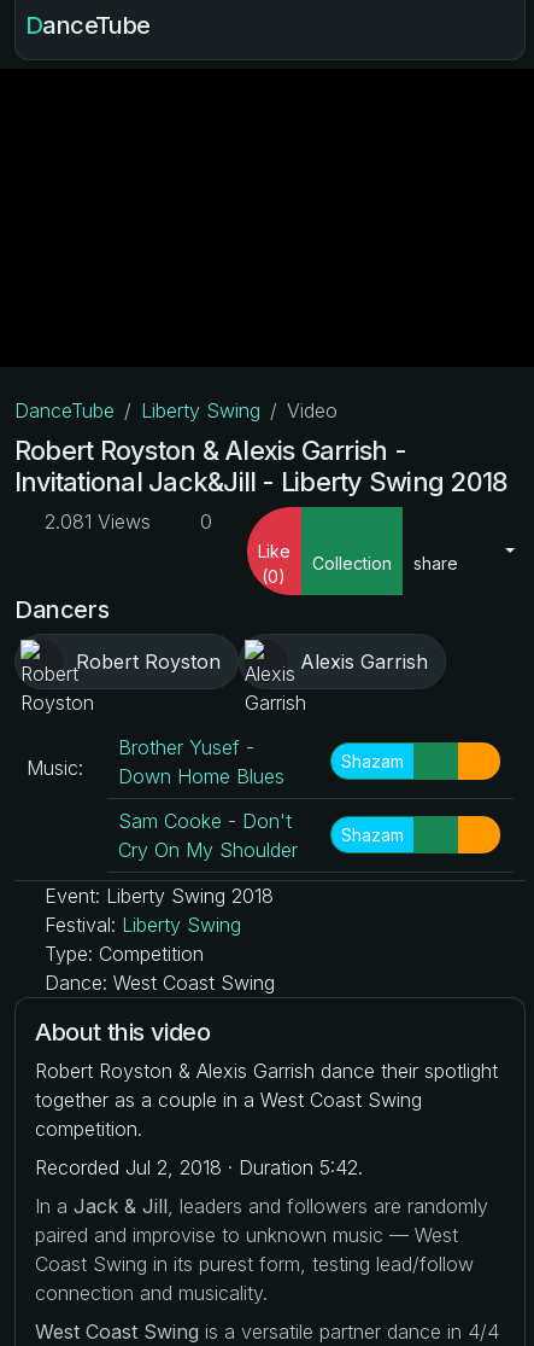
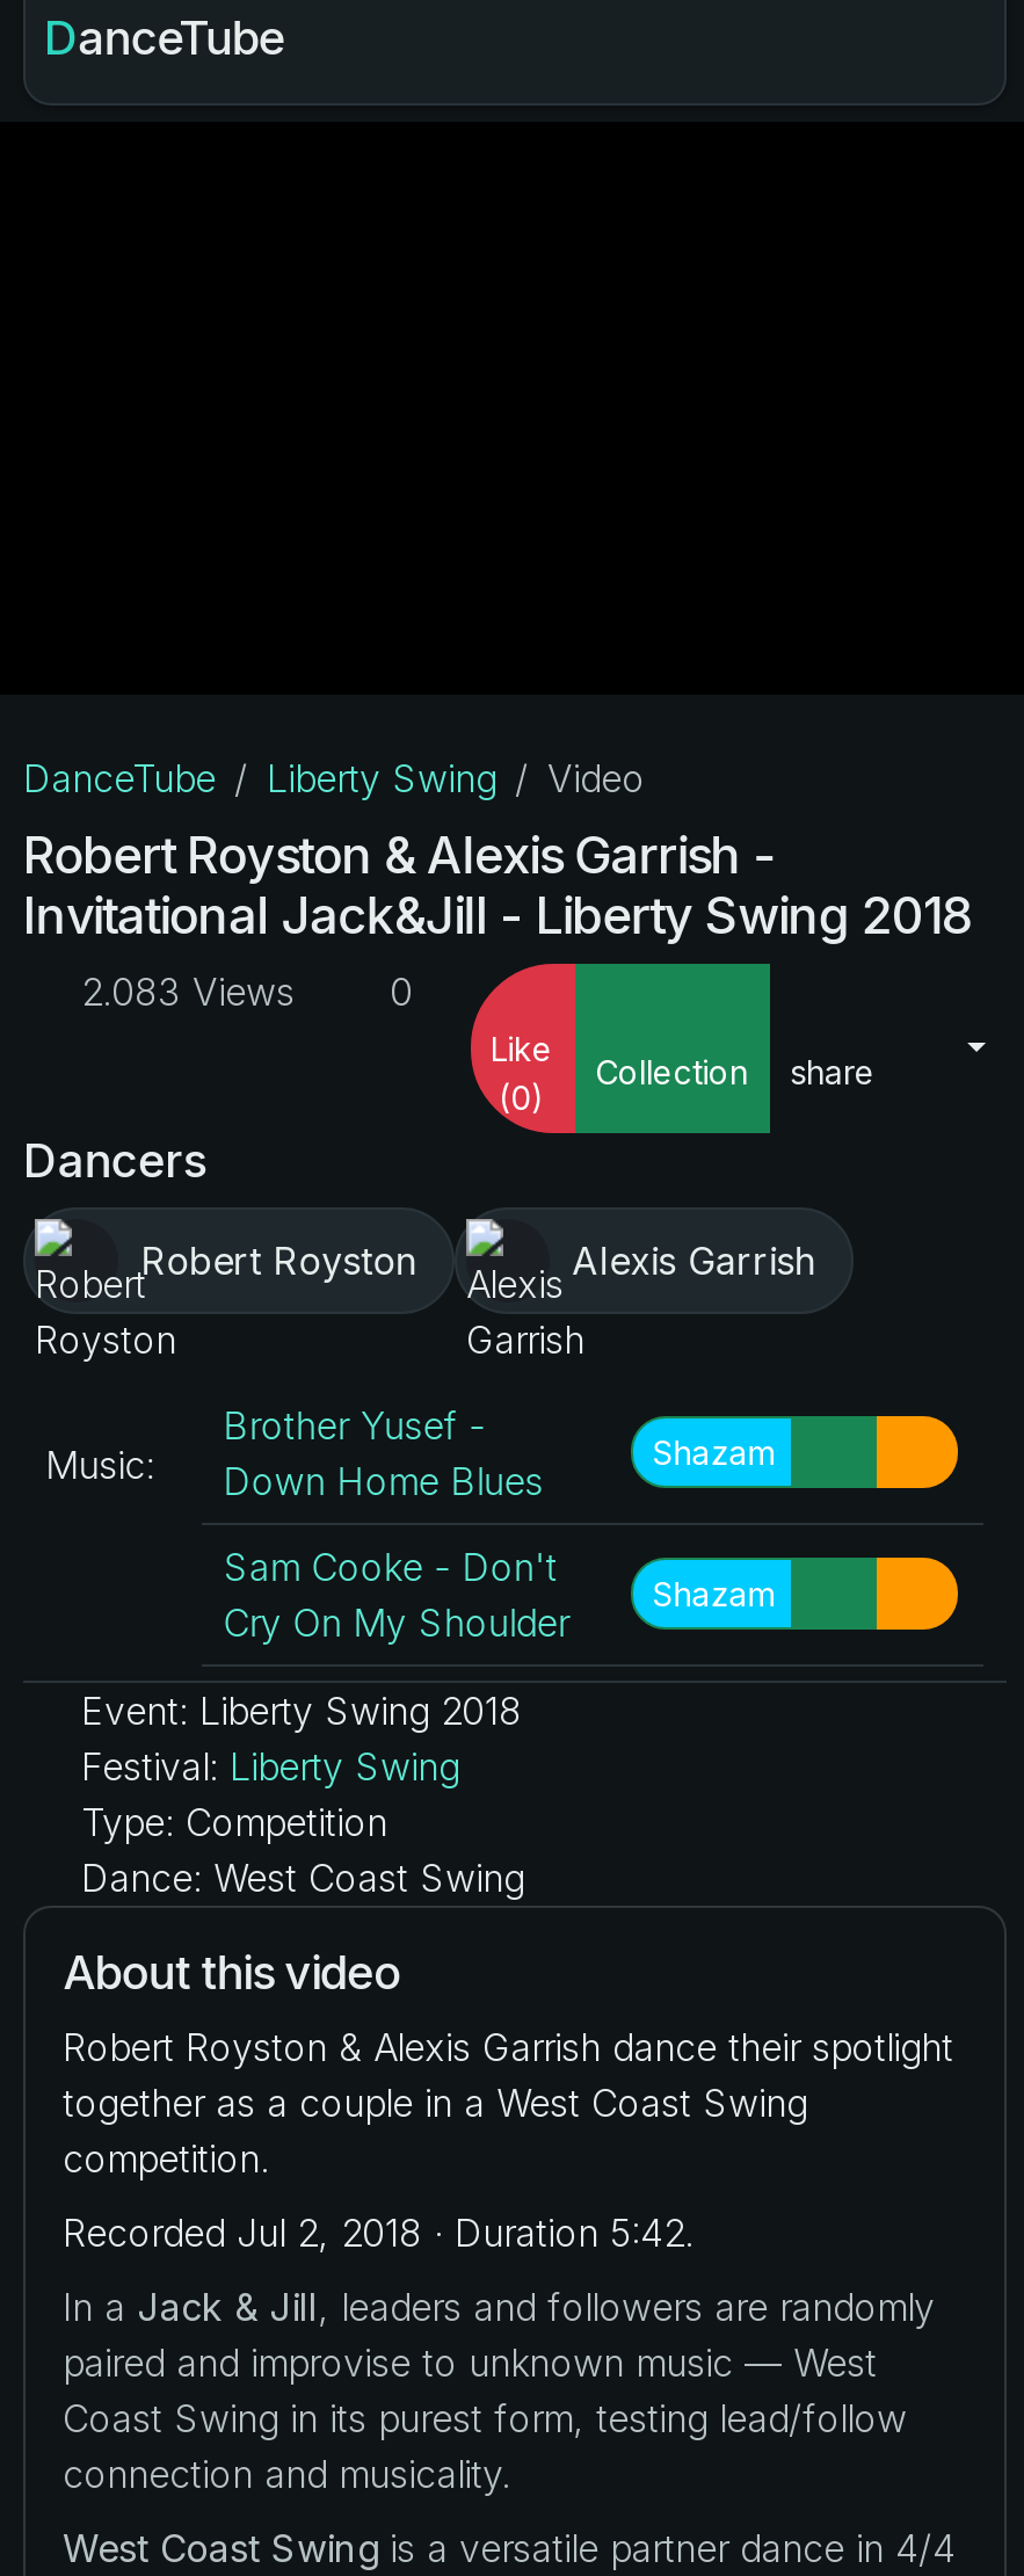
[39,509,151,533] 2.081 Views -> [70,967,295,1014] 2.083 Views

